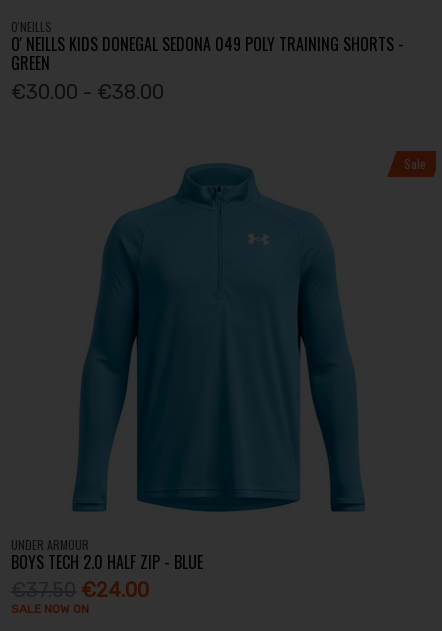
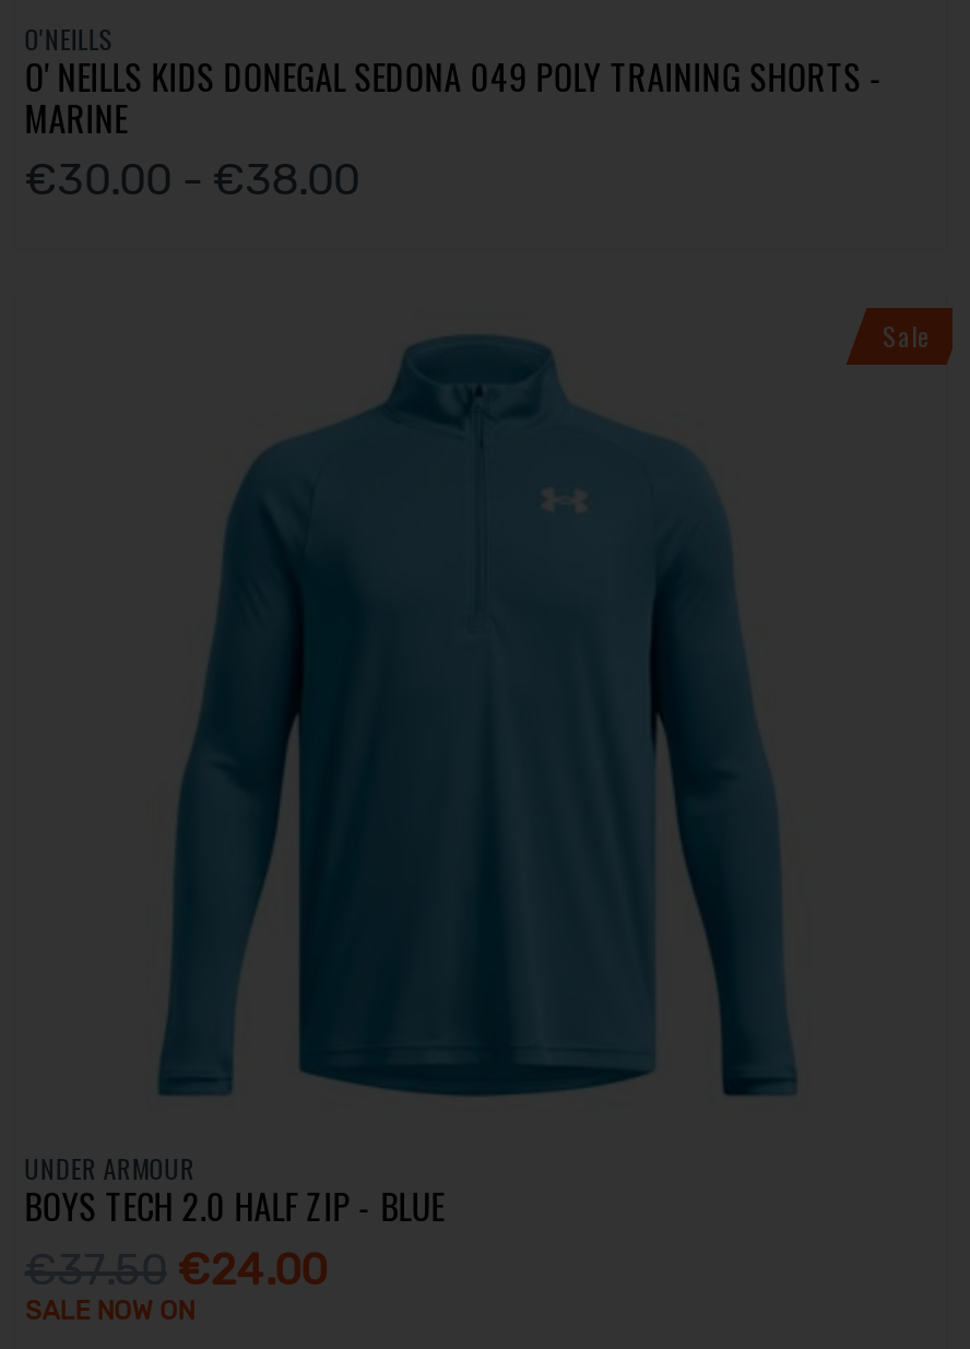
[11,51,50,75] GREEN -> [24,92,127,144] MARINE

